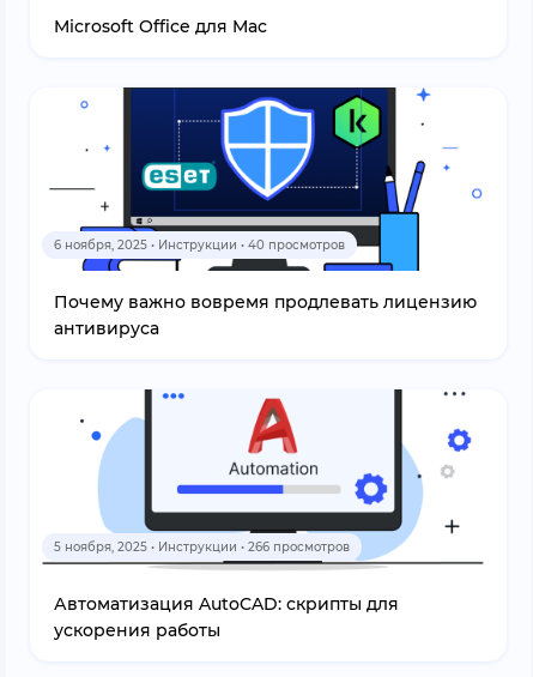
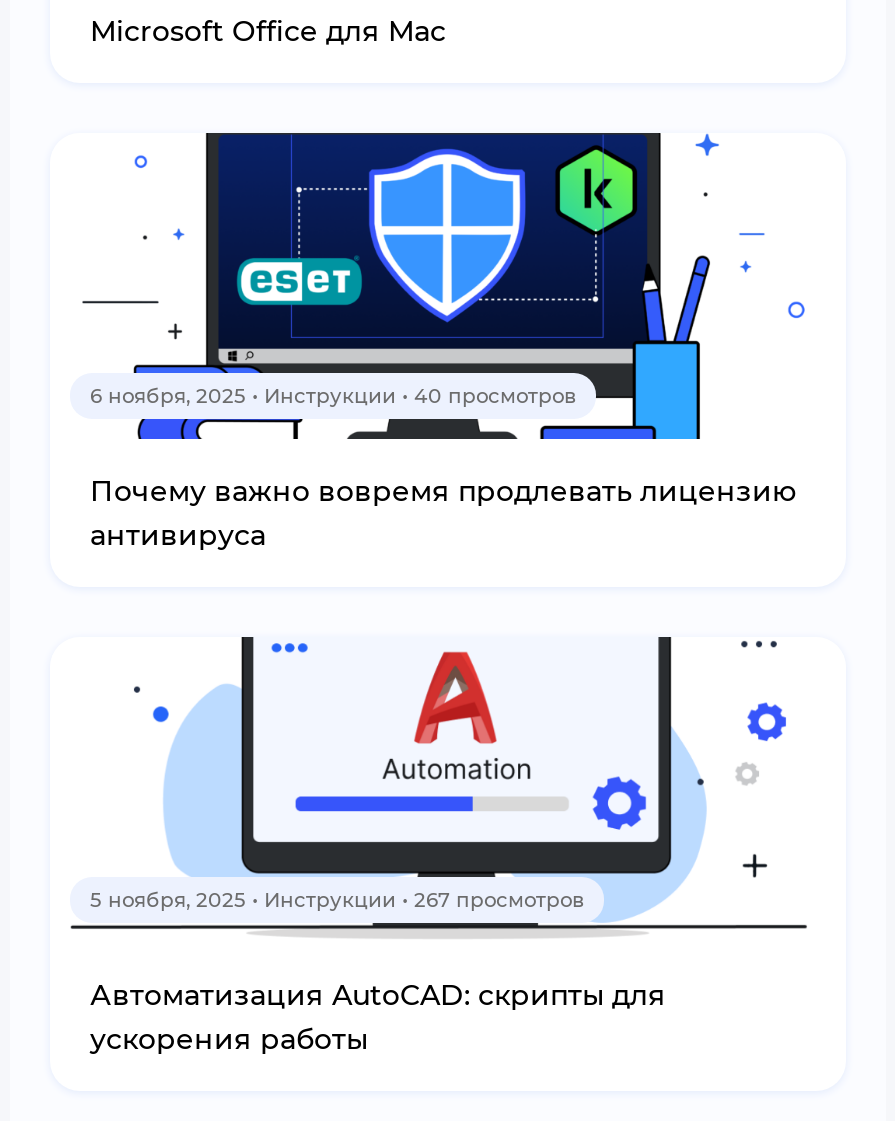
[54,539,350,555] 5 ноября, 2025 • Инструкции • 266 просмотров -> [90,887,584,913] 5 ноября, 2025 • Инструкции • 267 просмотров

